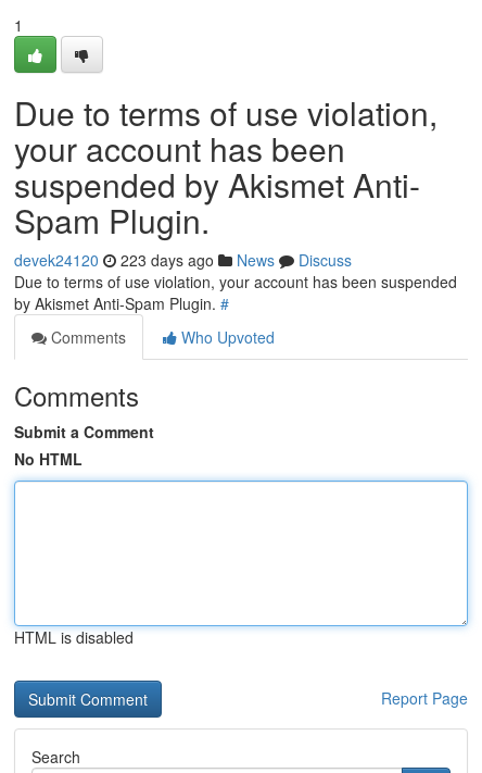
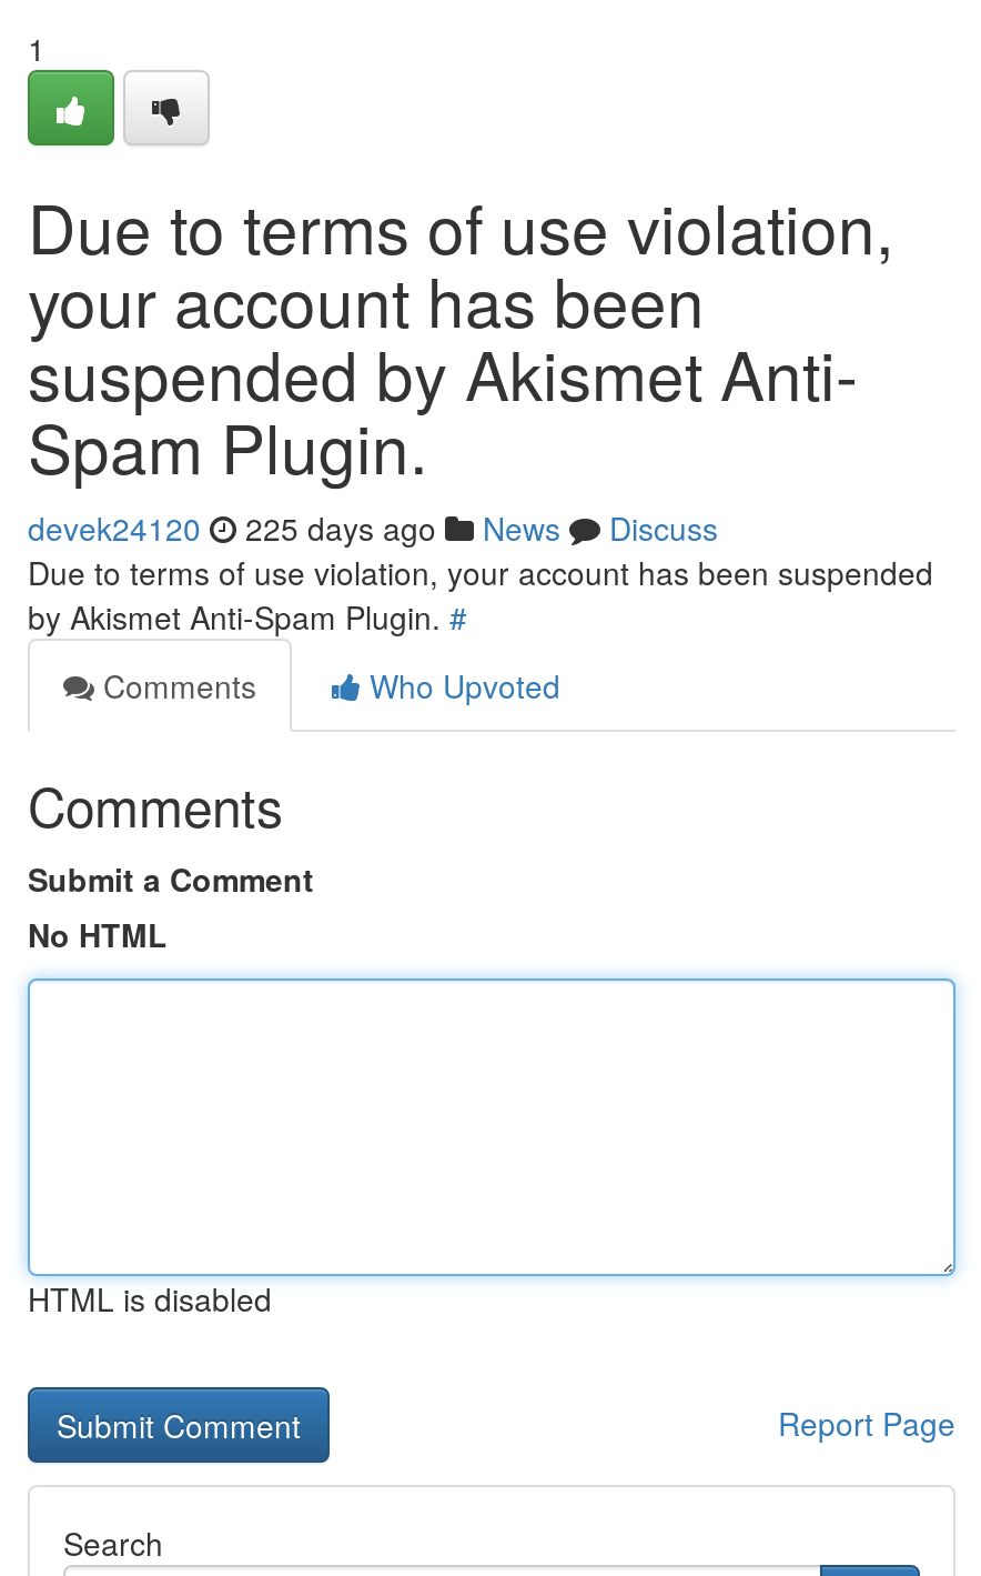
[14,249,352,271] devek24120 223 days ago News Discuss -> [28,505,718,550] devek24120 225 days ago News Discuss

